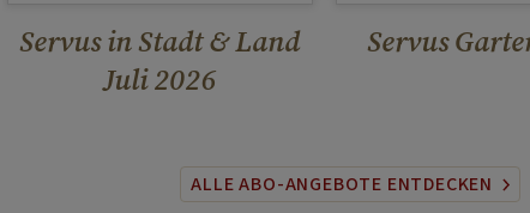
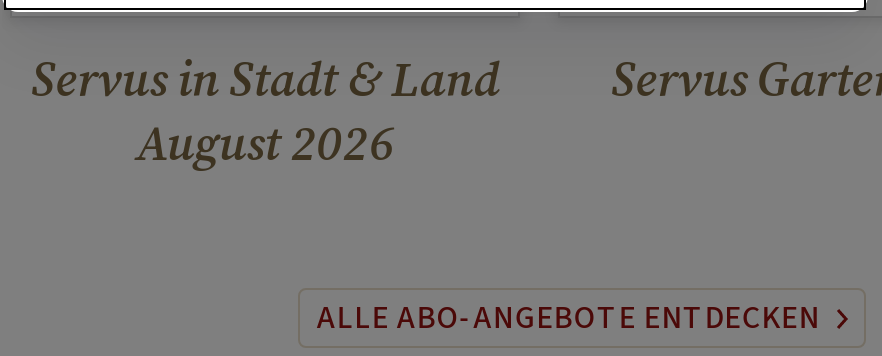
[104,60,216,99] Juli 2026 -> [136,110,394,176] August 2026

